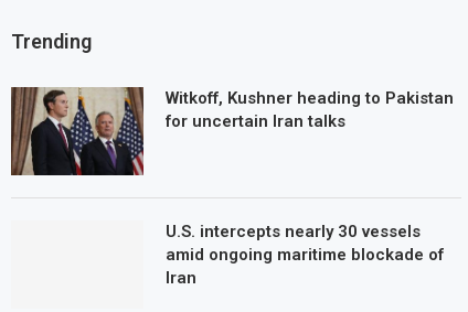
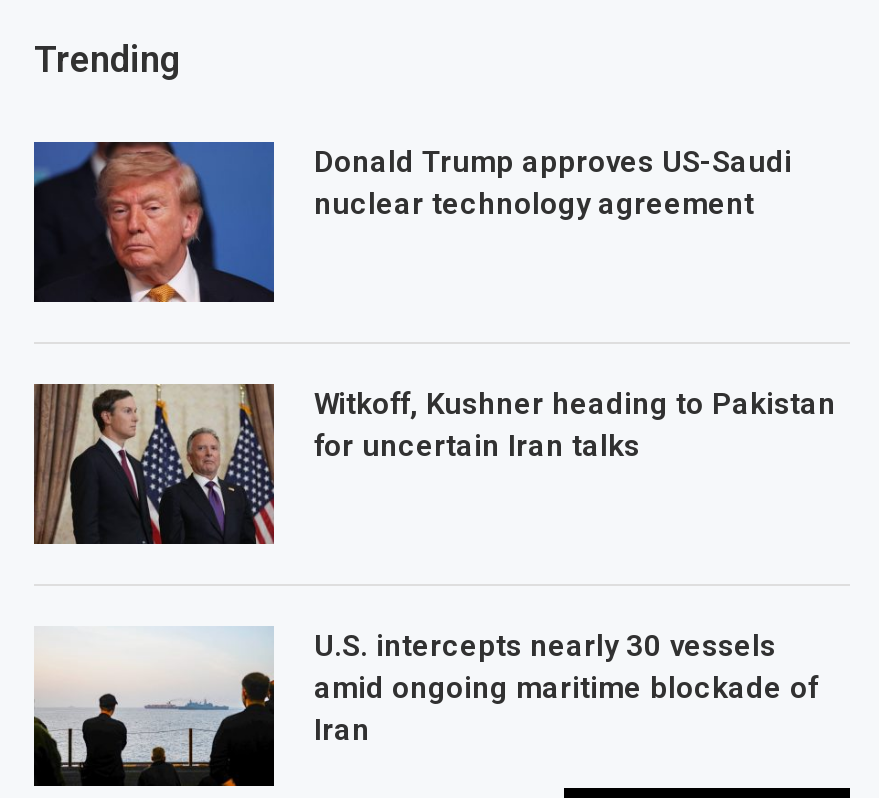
none -> [32,140,792,304] [image] | Donald Trump approves US-Saudi | nuclear technology agreement
none -> [32,626,276,788] [image]

